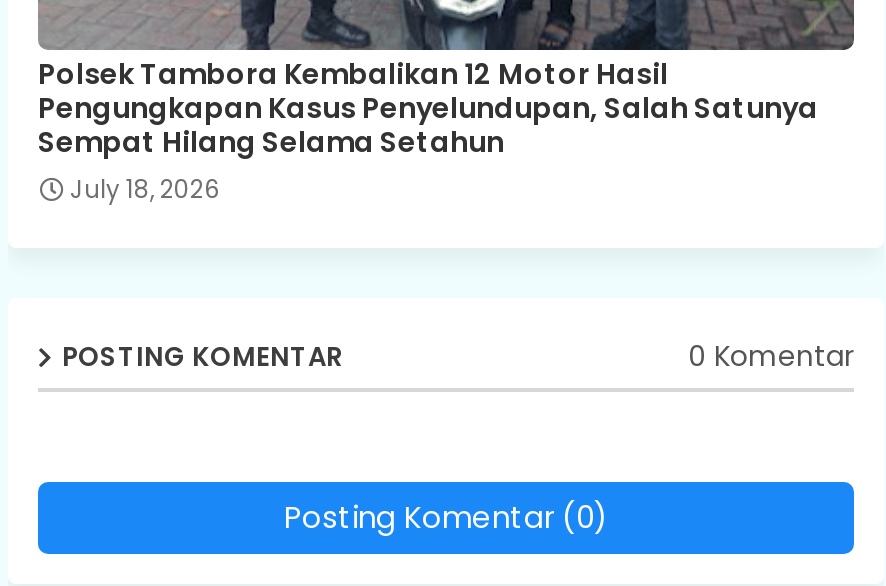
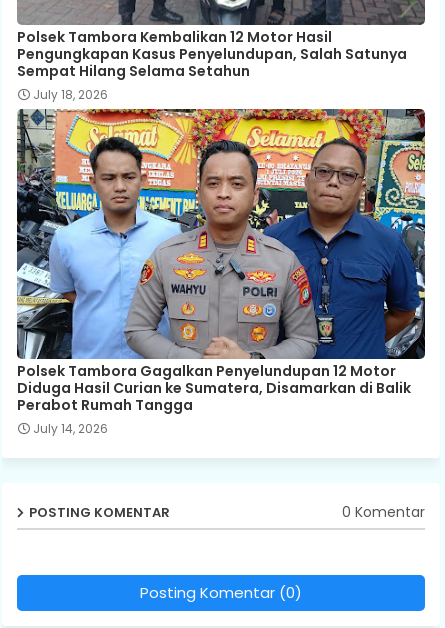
none -> [17,108,426,437] [image] | Polsek Tambora Gagalkan Penyelundupan 12 Motor | Diduga Hasil Curian ke Sumatera, Disamarkan di Balik | Perabot Rumah Tangga | July 14, 2026

